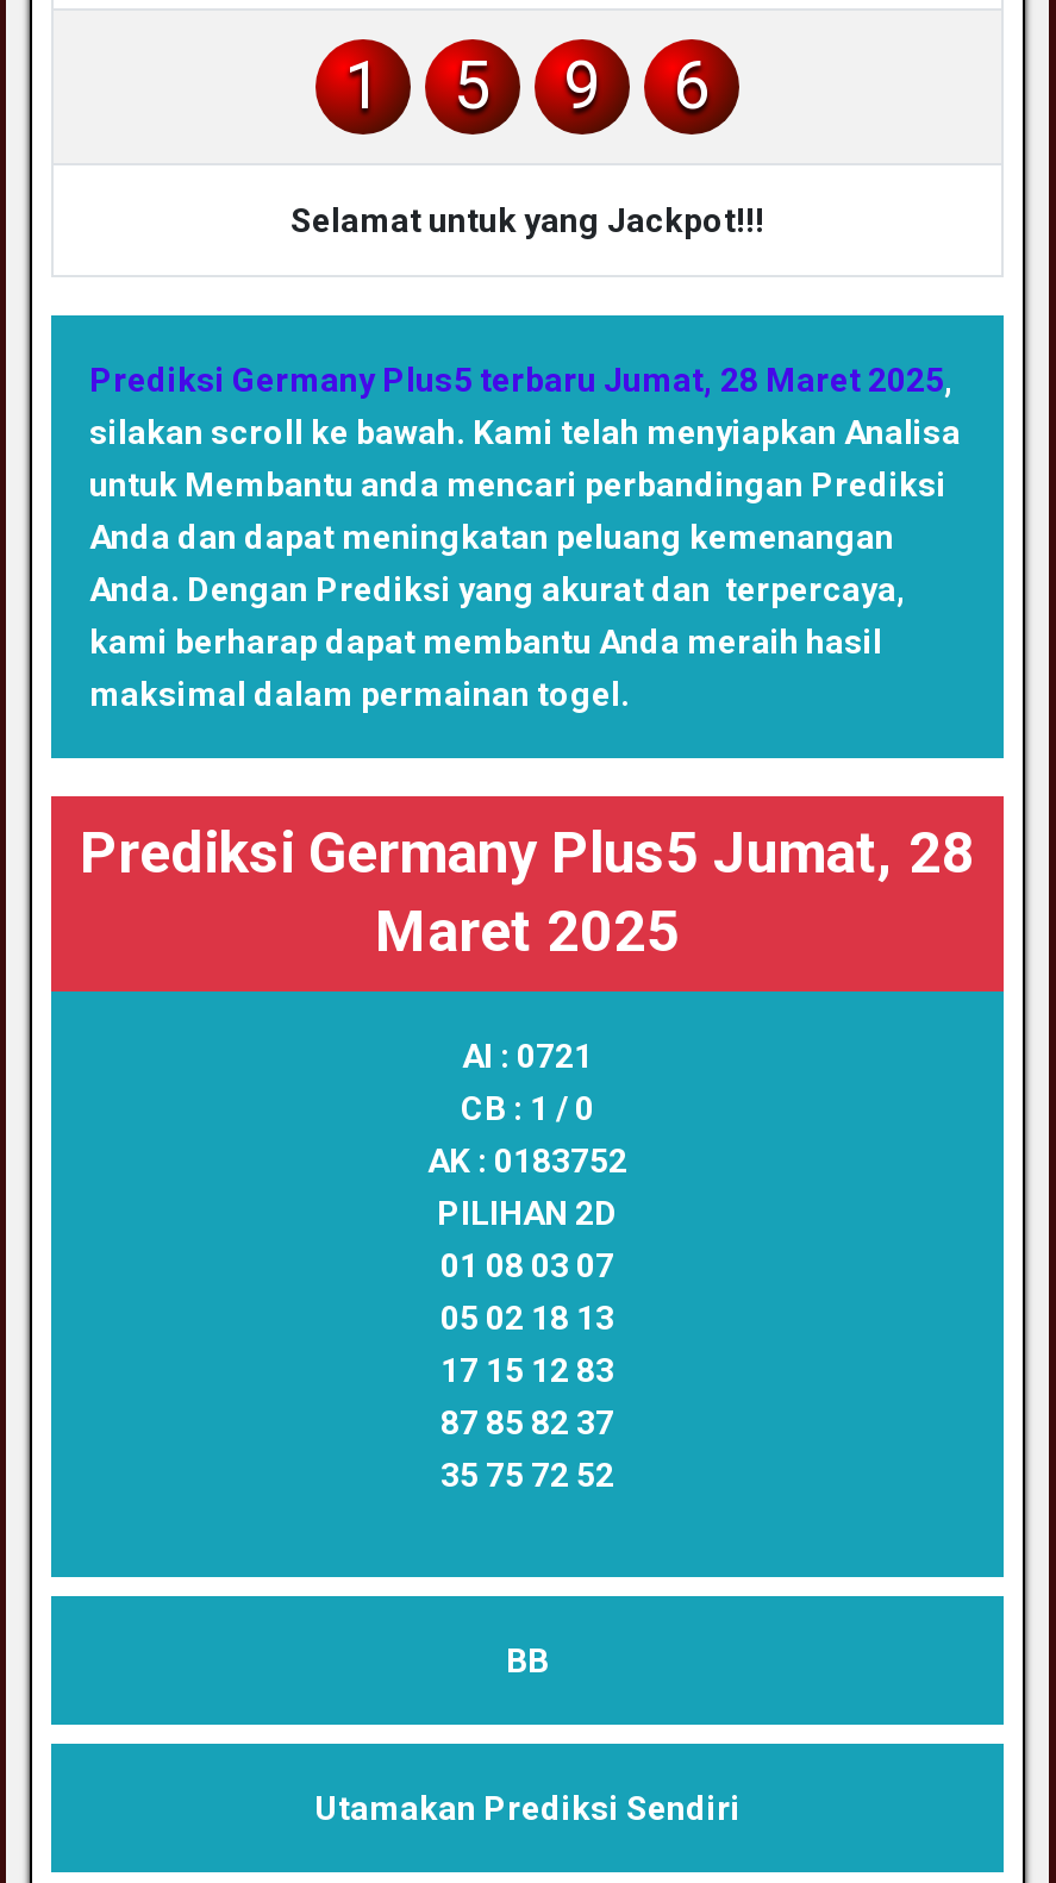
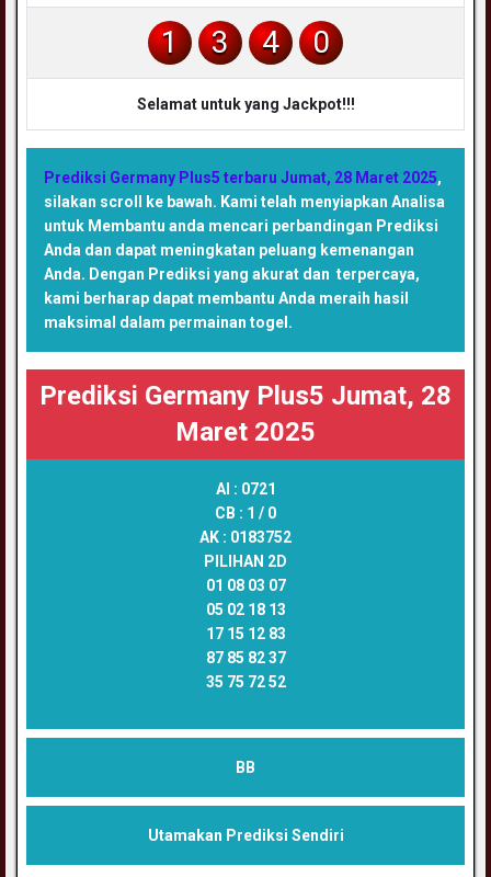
[454,46,492,124] 5 -> [212,24,229,60] 3
[563,46,601,124] 9 -> [262,24,279,60] 4
[673,46,711,124] 6 -> [312,24,330,60] 0

